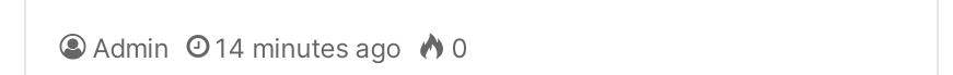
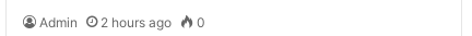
[93,32,469,64] Admin 14 minutes ago 0 -> [40,14,206,31] Admin 2 hours ago 0

